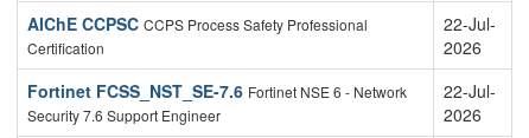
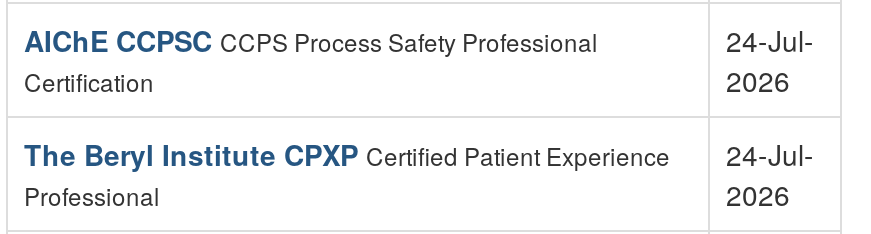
[444,12,496,35] 22-Jul- -> [726,20,814,60] 24-Jul-
[27,79,407,125] Fortinet FCSS_NST_SE-7.6 Fortinet NSE 6 - Network | Security 7.6 Support Engineer -> [24,134,670,212] The Beryl Institute CPXP Certified Patient Experience | Professional
[444,79,496,103] 22-Jul- -> [726,134,814,174] 24-Jul-

